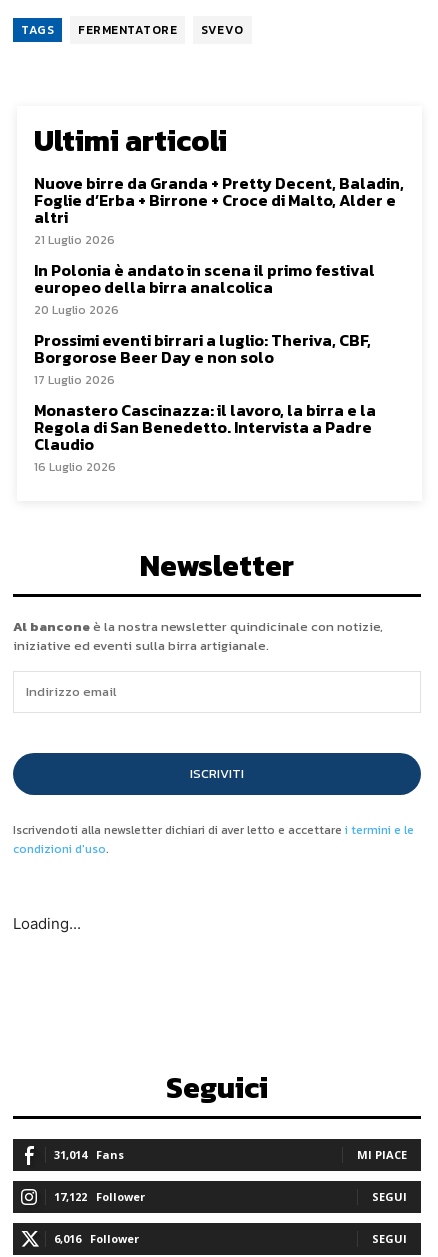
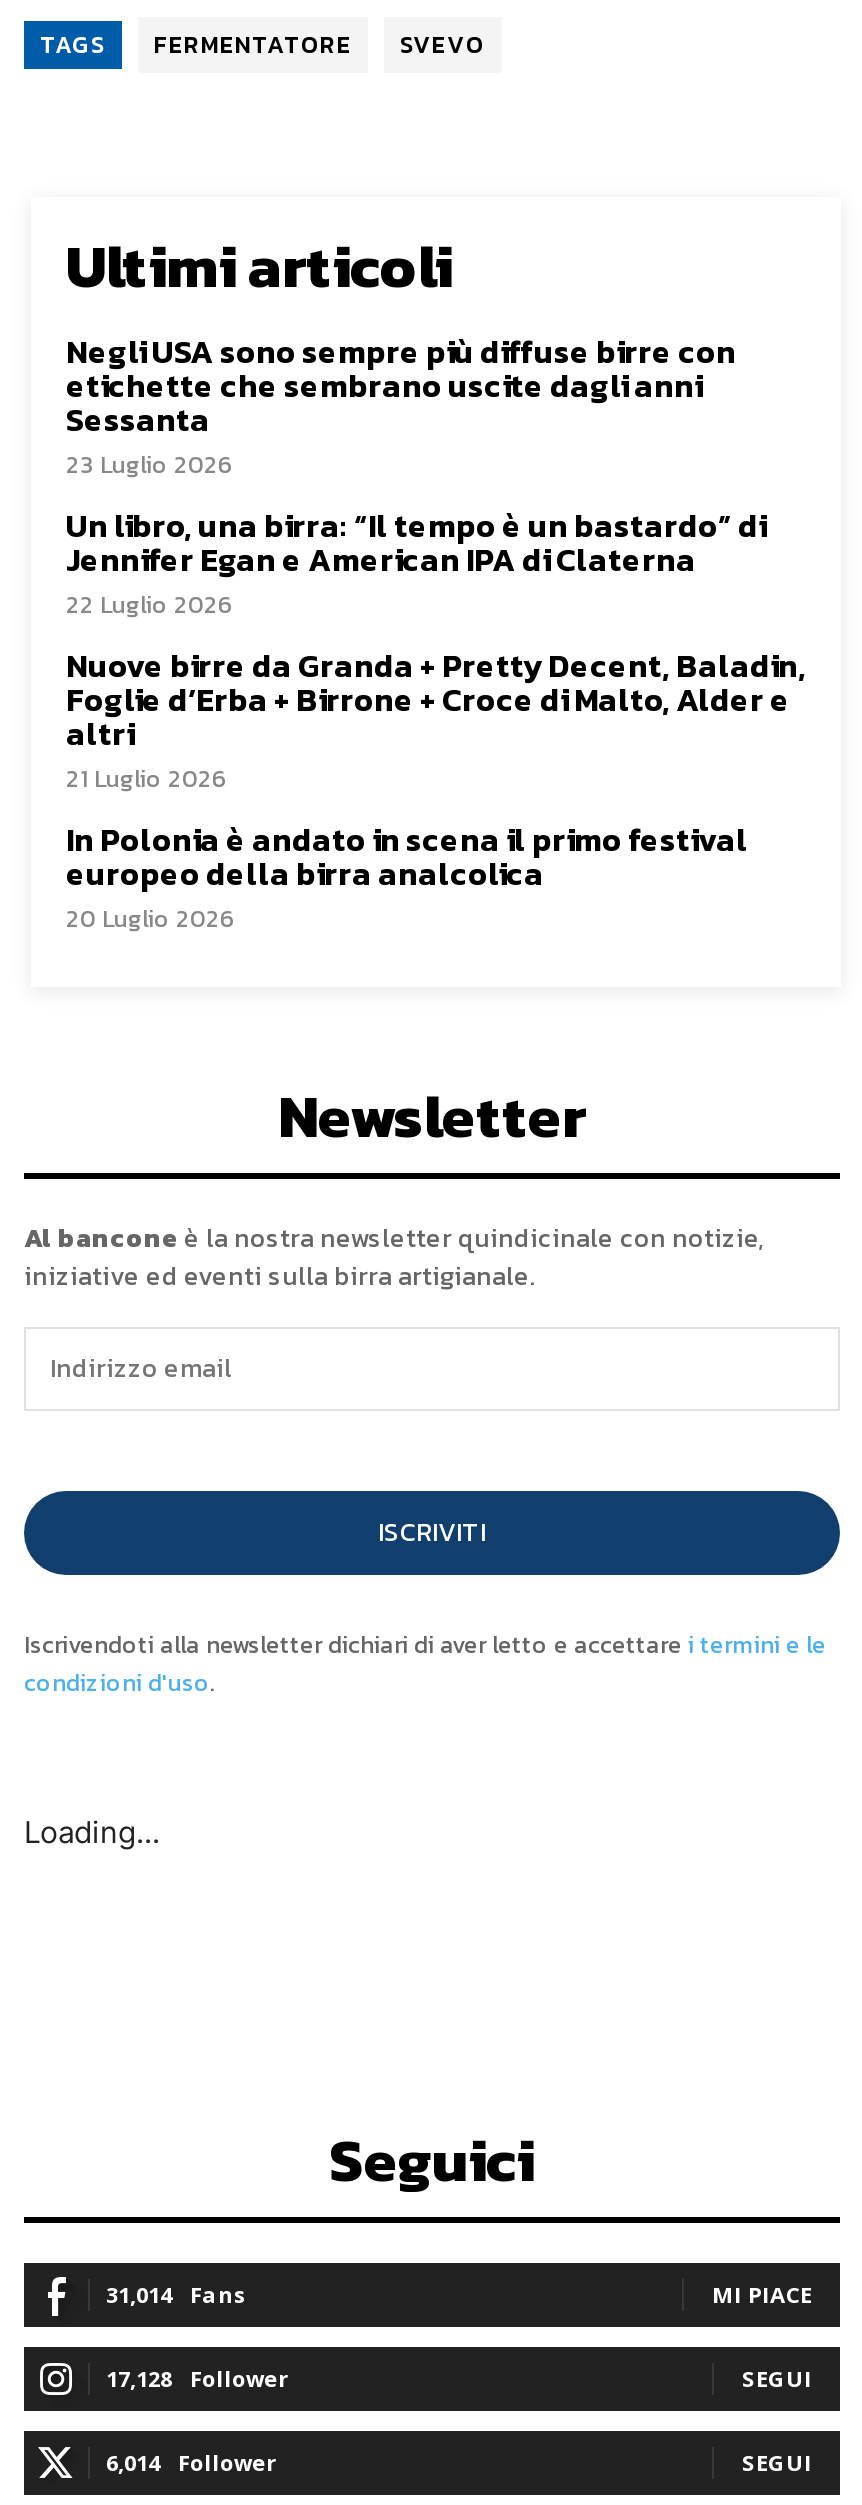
none -> [66,327,766,623] Negli USA sono sempre più diffuse birre con | etichette che sembrano uscite dagli anni | Sessanta | 23 Luglio 2026 | Un libro, una birra: “Il tempo è un bastardo” di | Jennifer Egan e American IPA di Claterna | 22 Luglio 2026
moved [34,171,404,319] -> [66,641,806,937]: Nuove birre da Granda + Pretty Decent, Baladin, | Foglie d’Erba + Birrone + Croce di Malto, Alder e | altri | 21 Luglio 2026 | In Polonia è andato in scena il primo festival | europeo della birra analcolica | 20 Luglio 2026
[34,328,376,476] Prossimi eventi birrari a luglio: Theriva, CBF, | Borgorose Beer Day e non solo | 17 Luglio 2026 | Monastero Cascinazza: il lavoro, la birra e la | Regola di San Benedetto. Intervista a Padre | Claudio | 16 Luglio 2026 -> none
[54,1189,145,1204] 17,122 Follower -> [106,2363,288,2393] 17,128 Follower
[54,1231,139,1246] 6,016 Follower -> [106,2447,276,2477] 6,014 Follower

